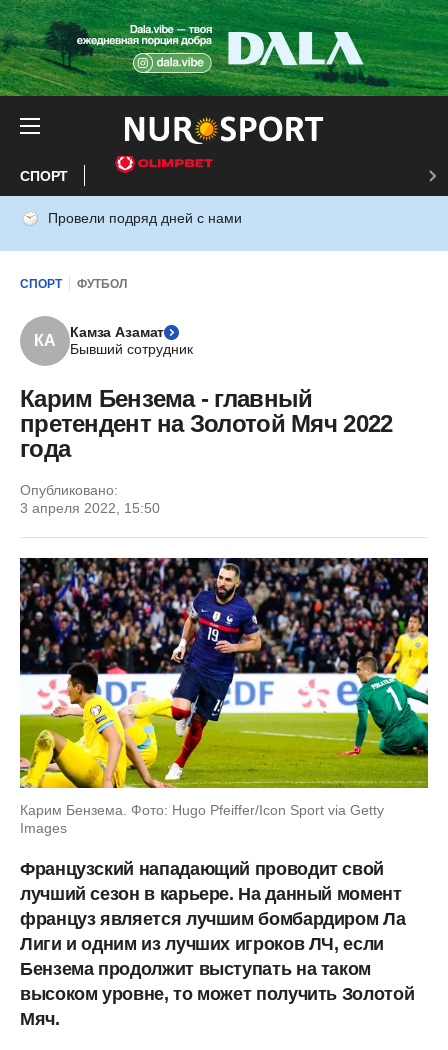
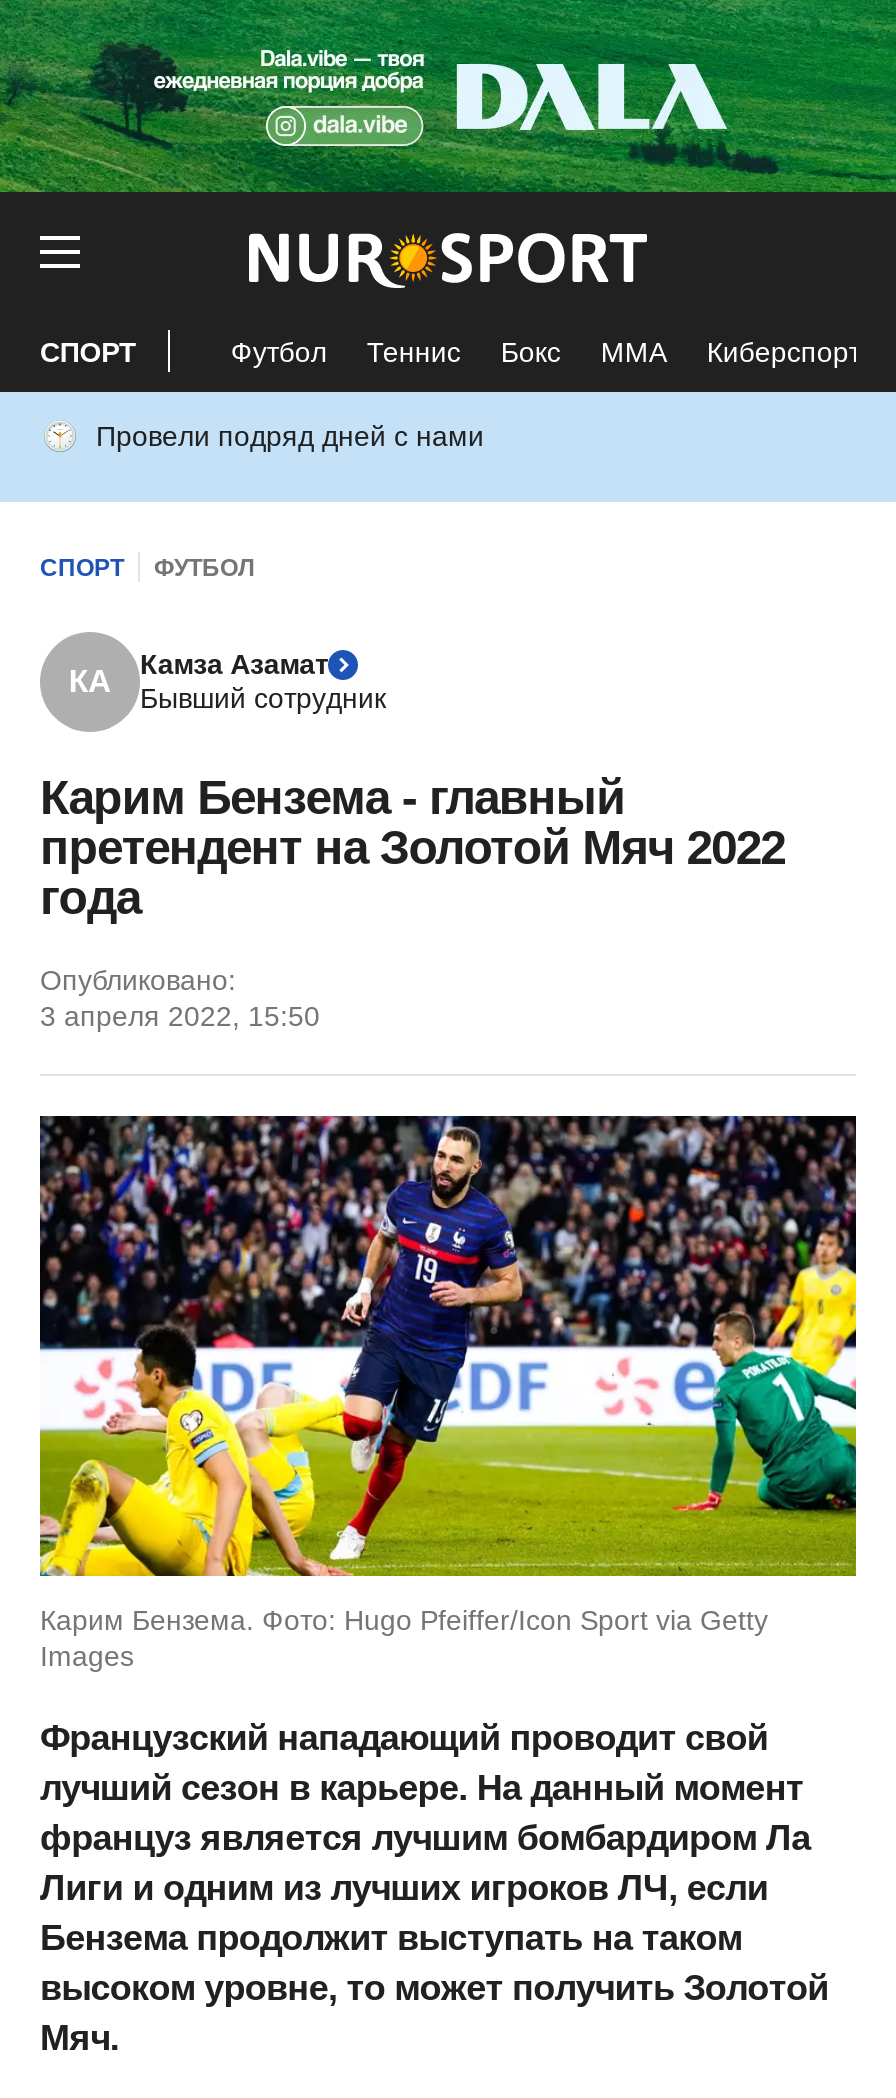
none -> [231,335,861,367] Футбол | Теннис | Бокс | ММА | Киберспорт

